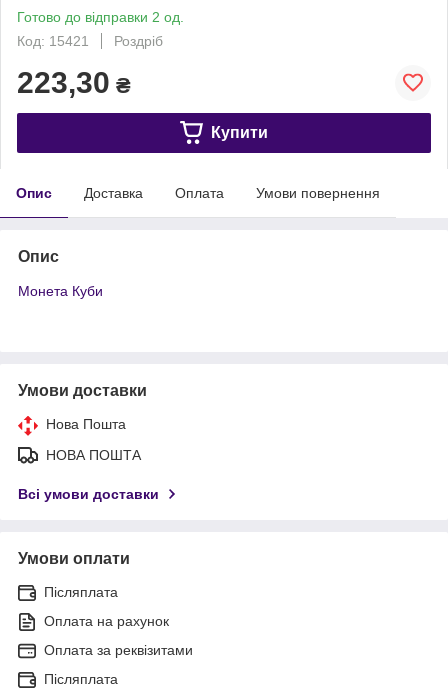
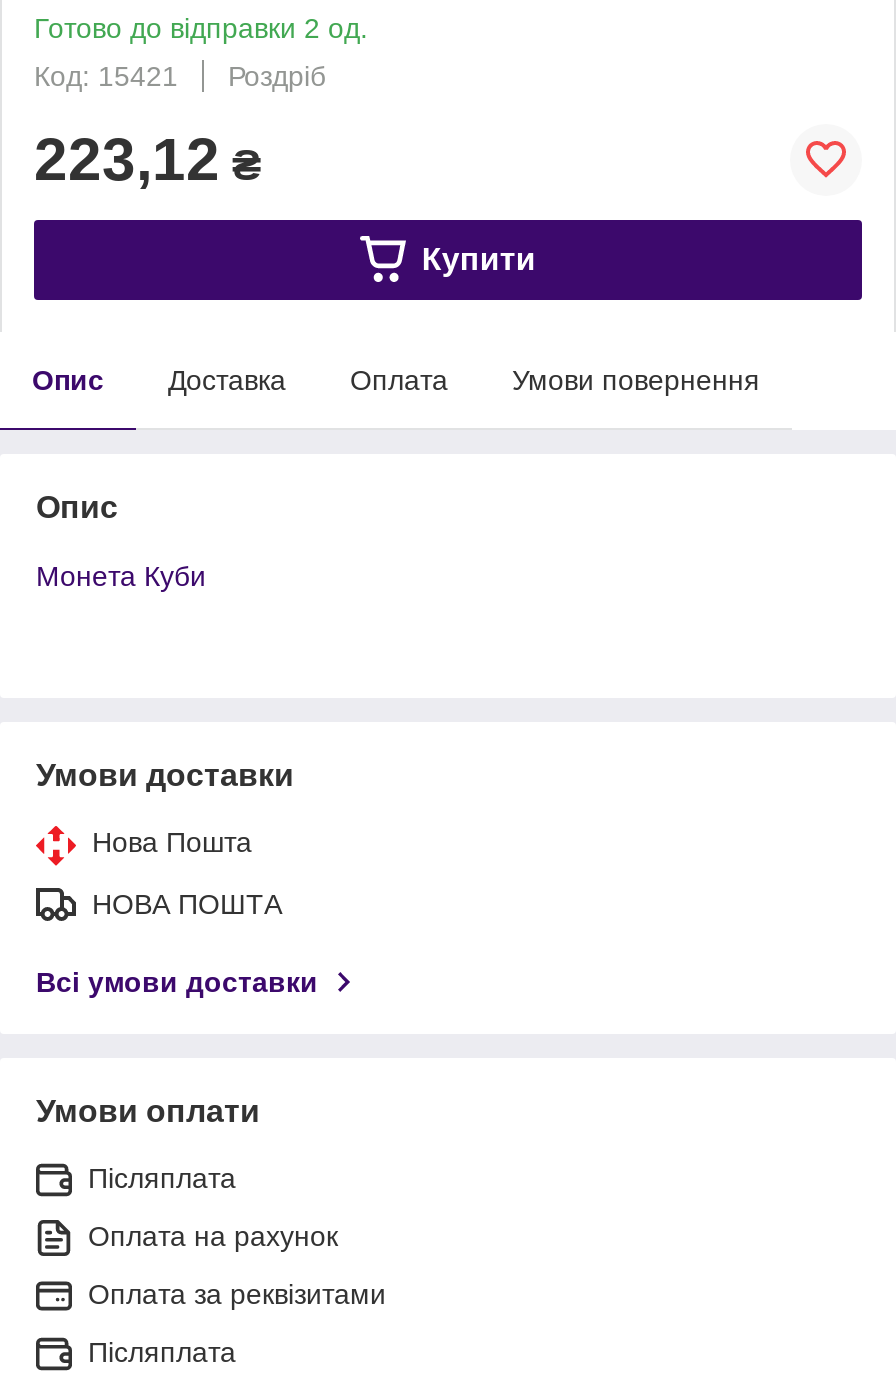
[17,66,131,99] 223,30 ₴ -> [34,126,262,192] 223,12 ₴

